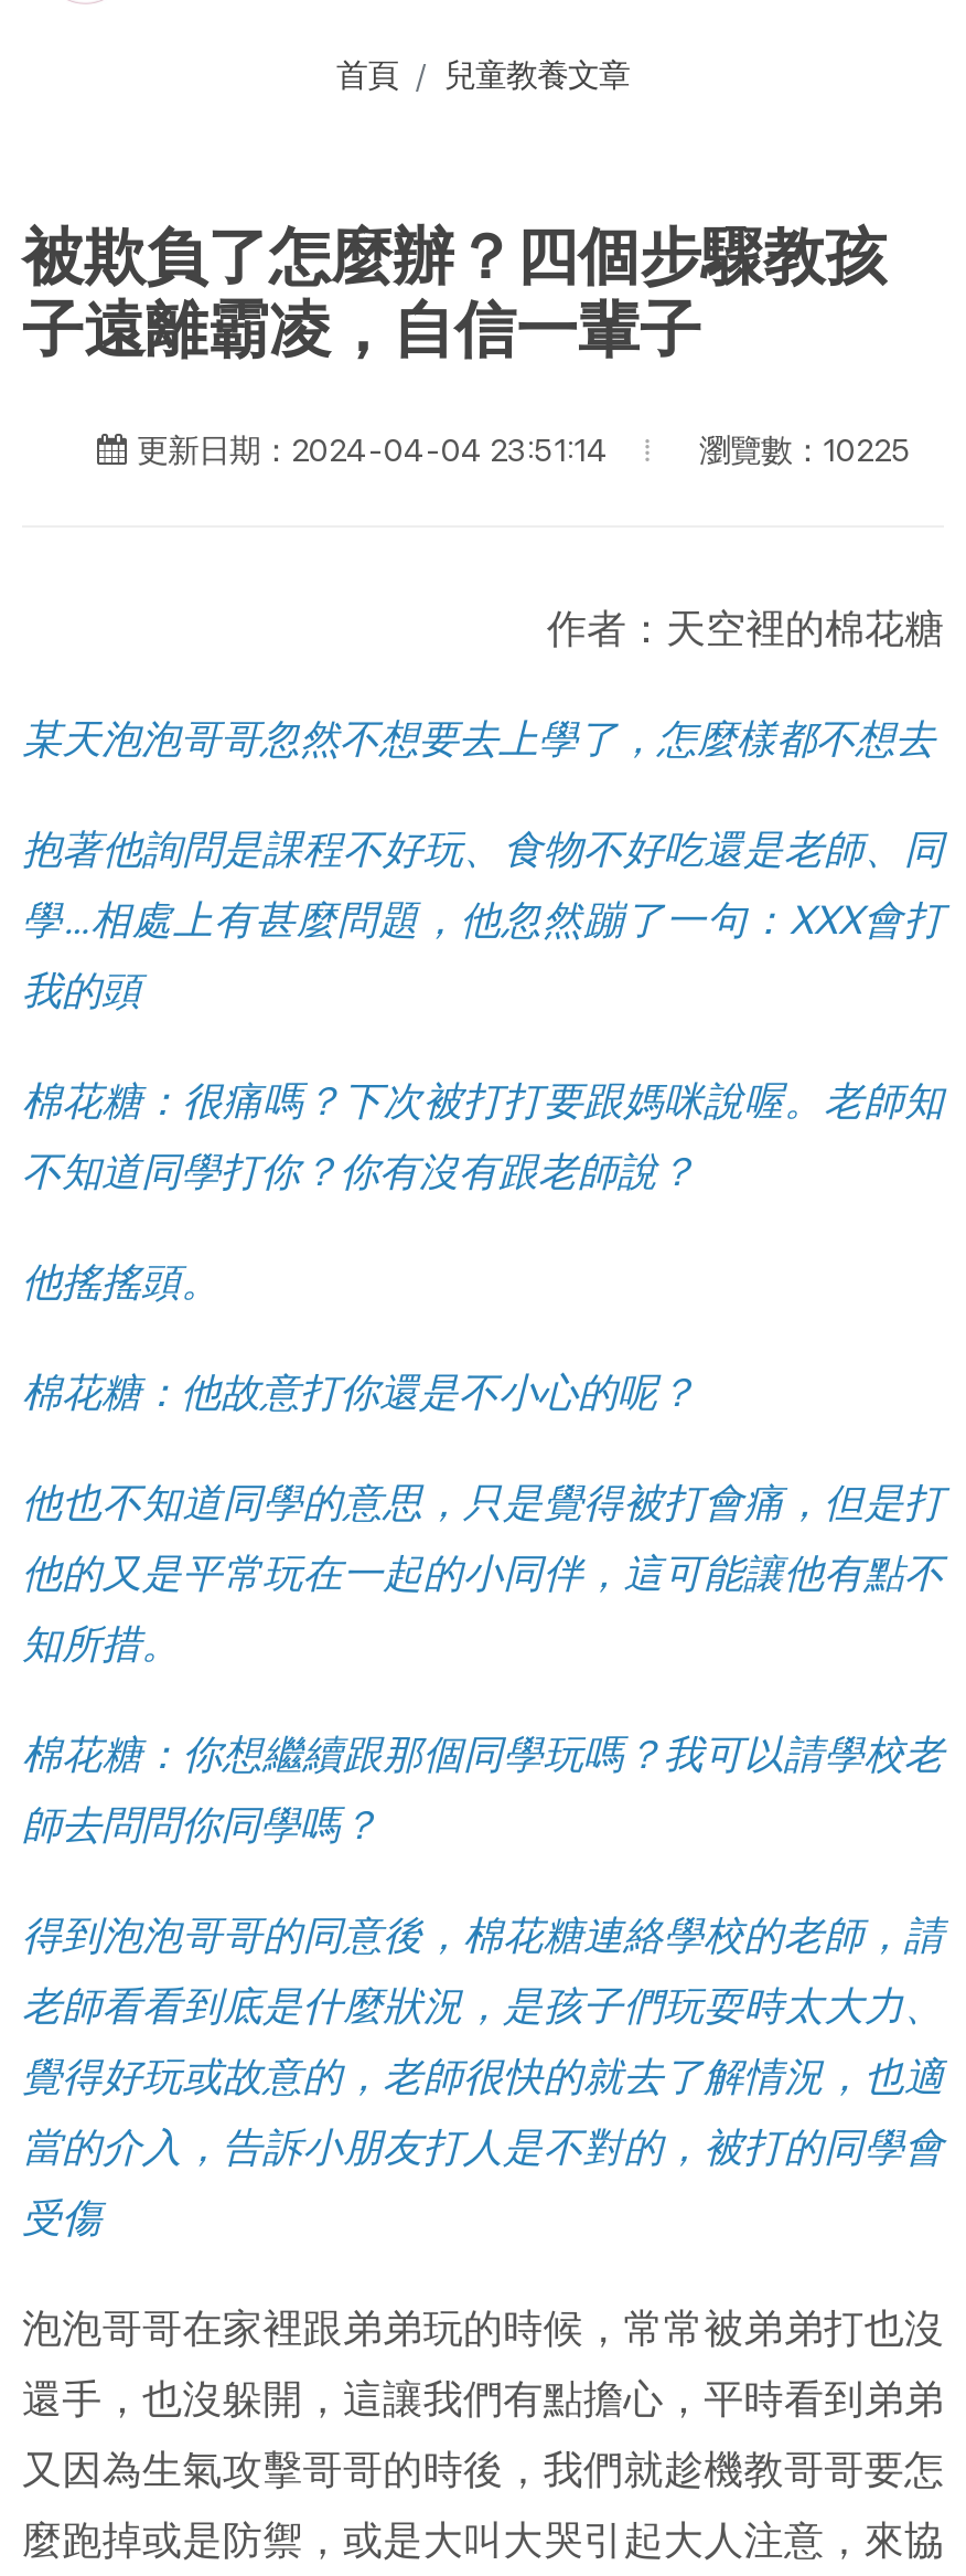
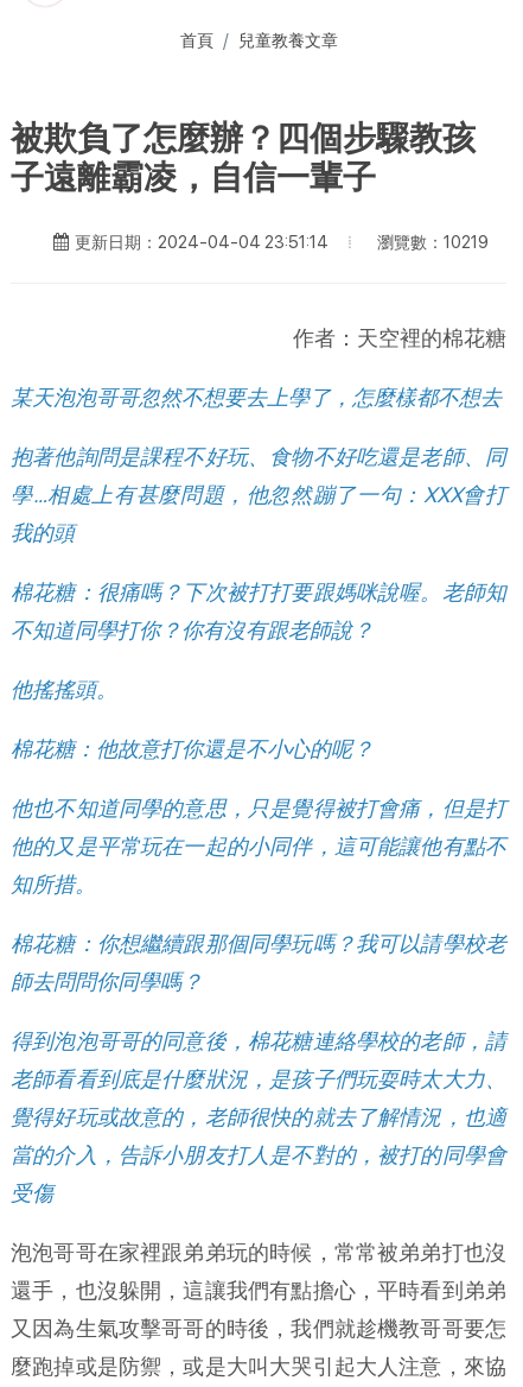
[699,429,911,467] 瀏覽數：10225 -> [377,231,489,251] 瀏覽數：10219

